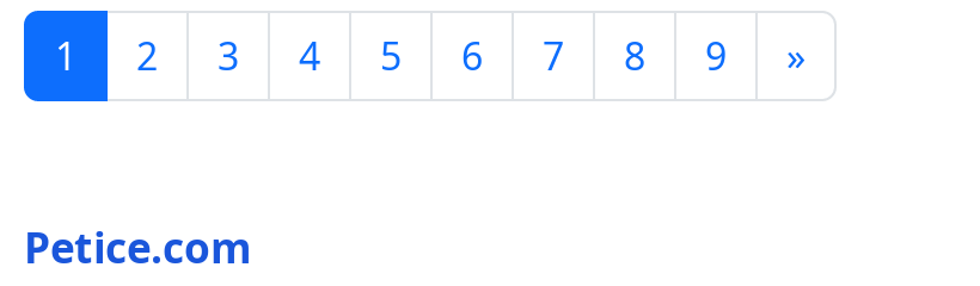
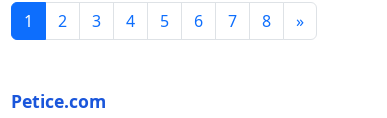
[705,29,727,82] 9 -> none

